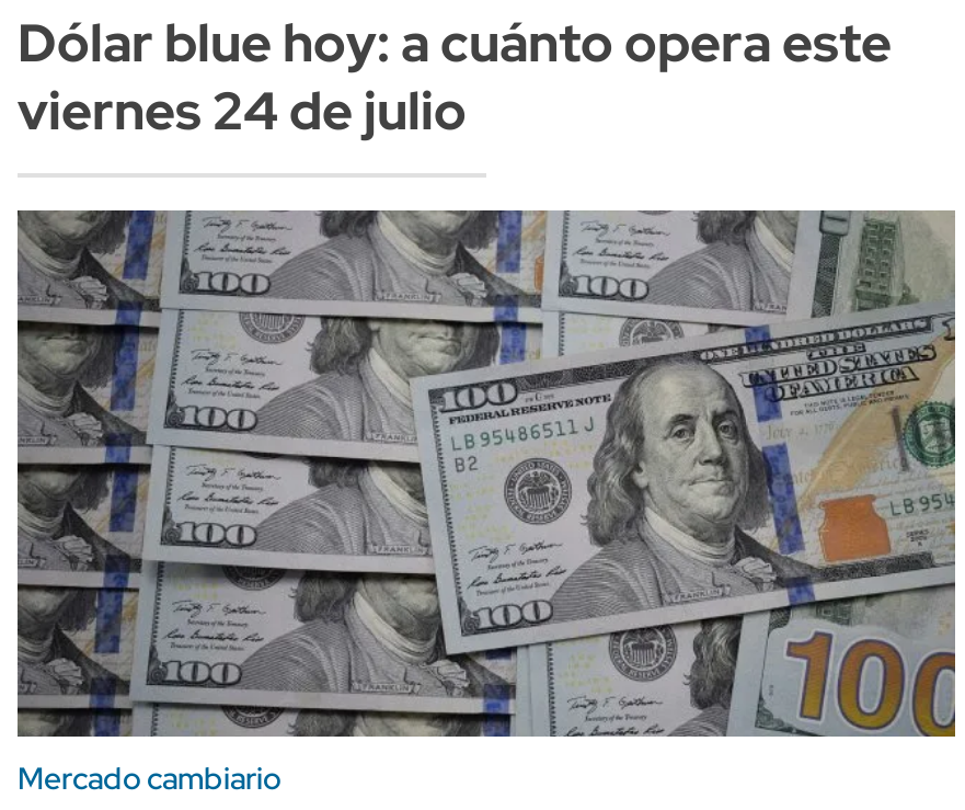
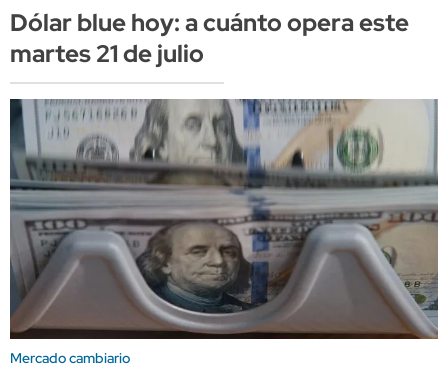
[18,78,467,146] viernes 24 de julio -> [10,38,204,69] martes 21 de julio
[15,208,955,739] [image] -> [9,99,438,340] [image]

